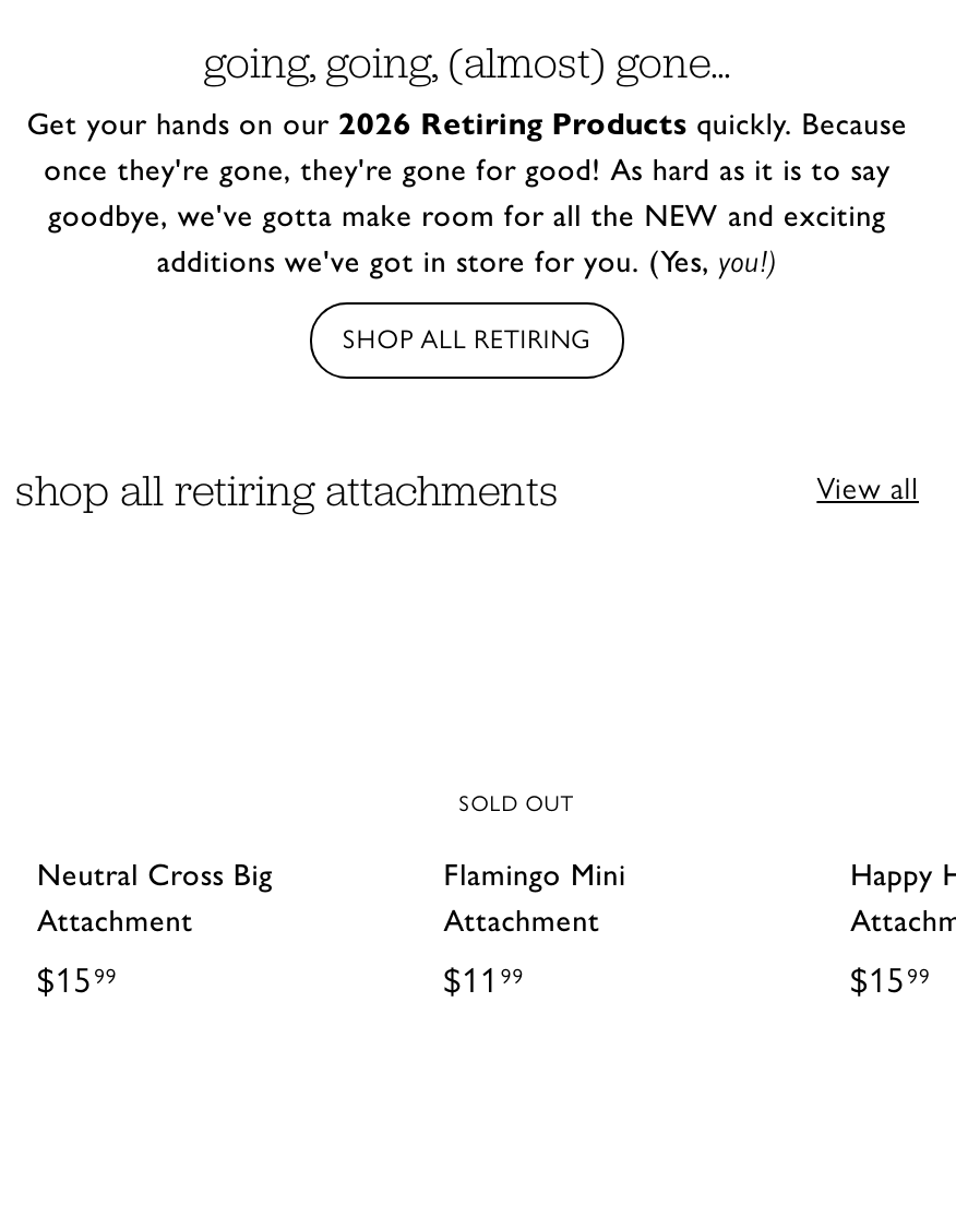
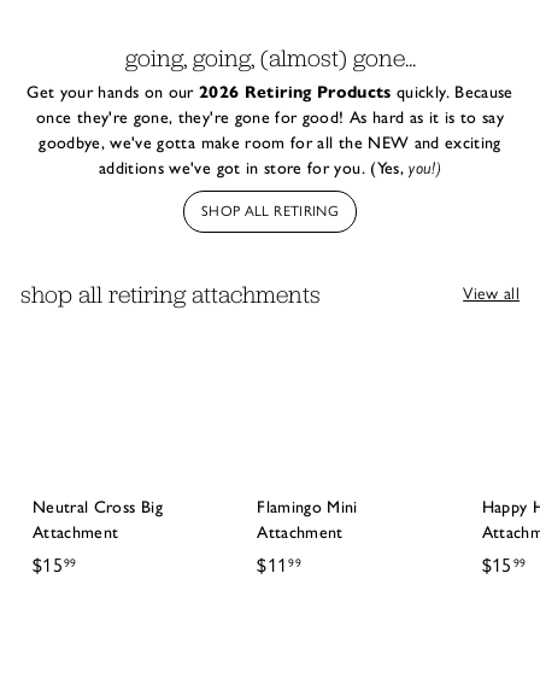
[459,790,575,818] SOLD OUT -> none

